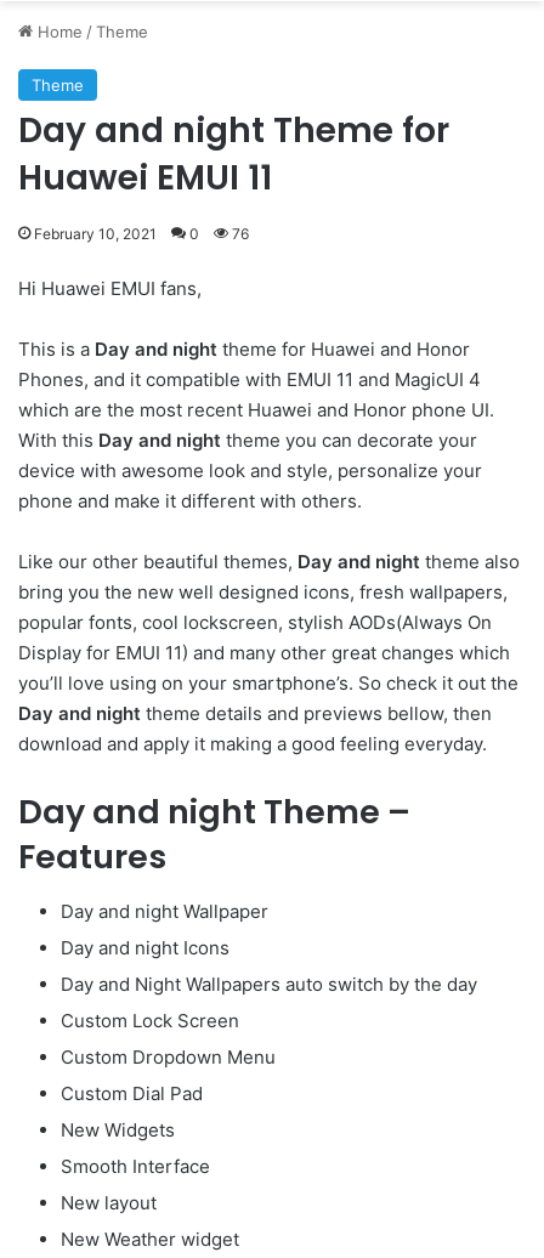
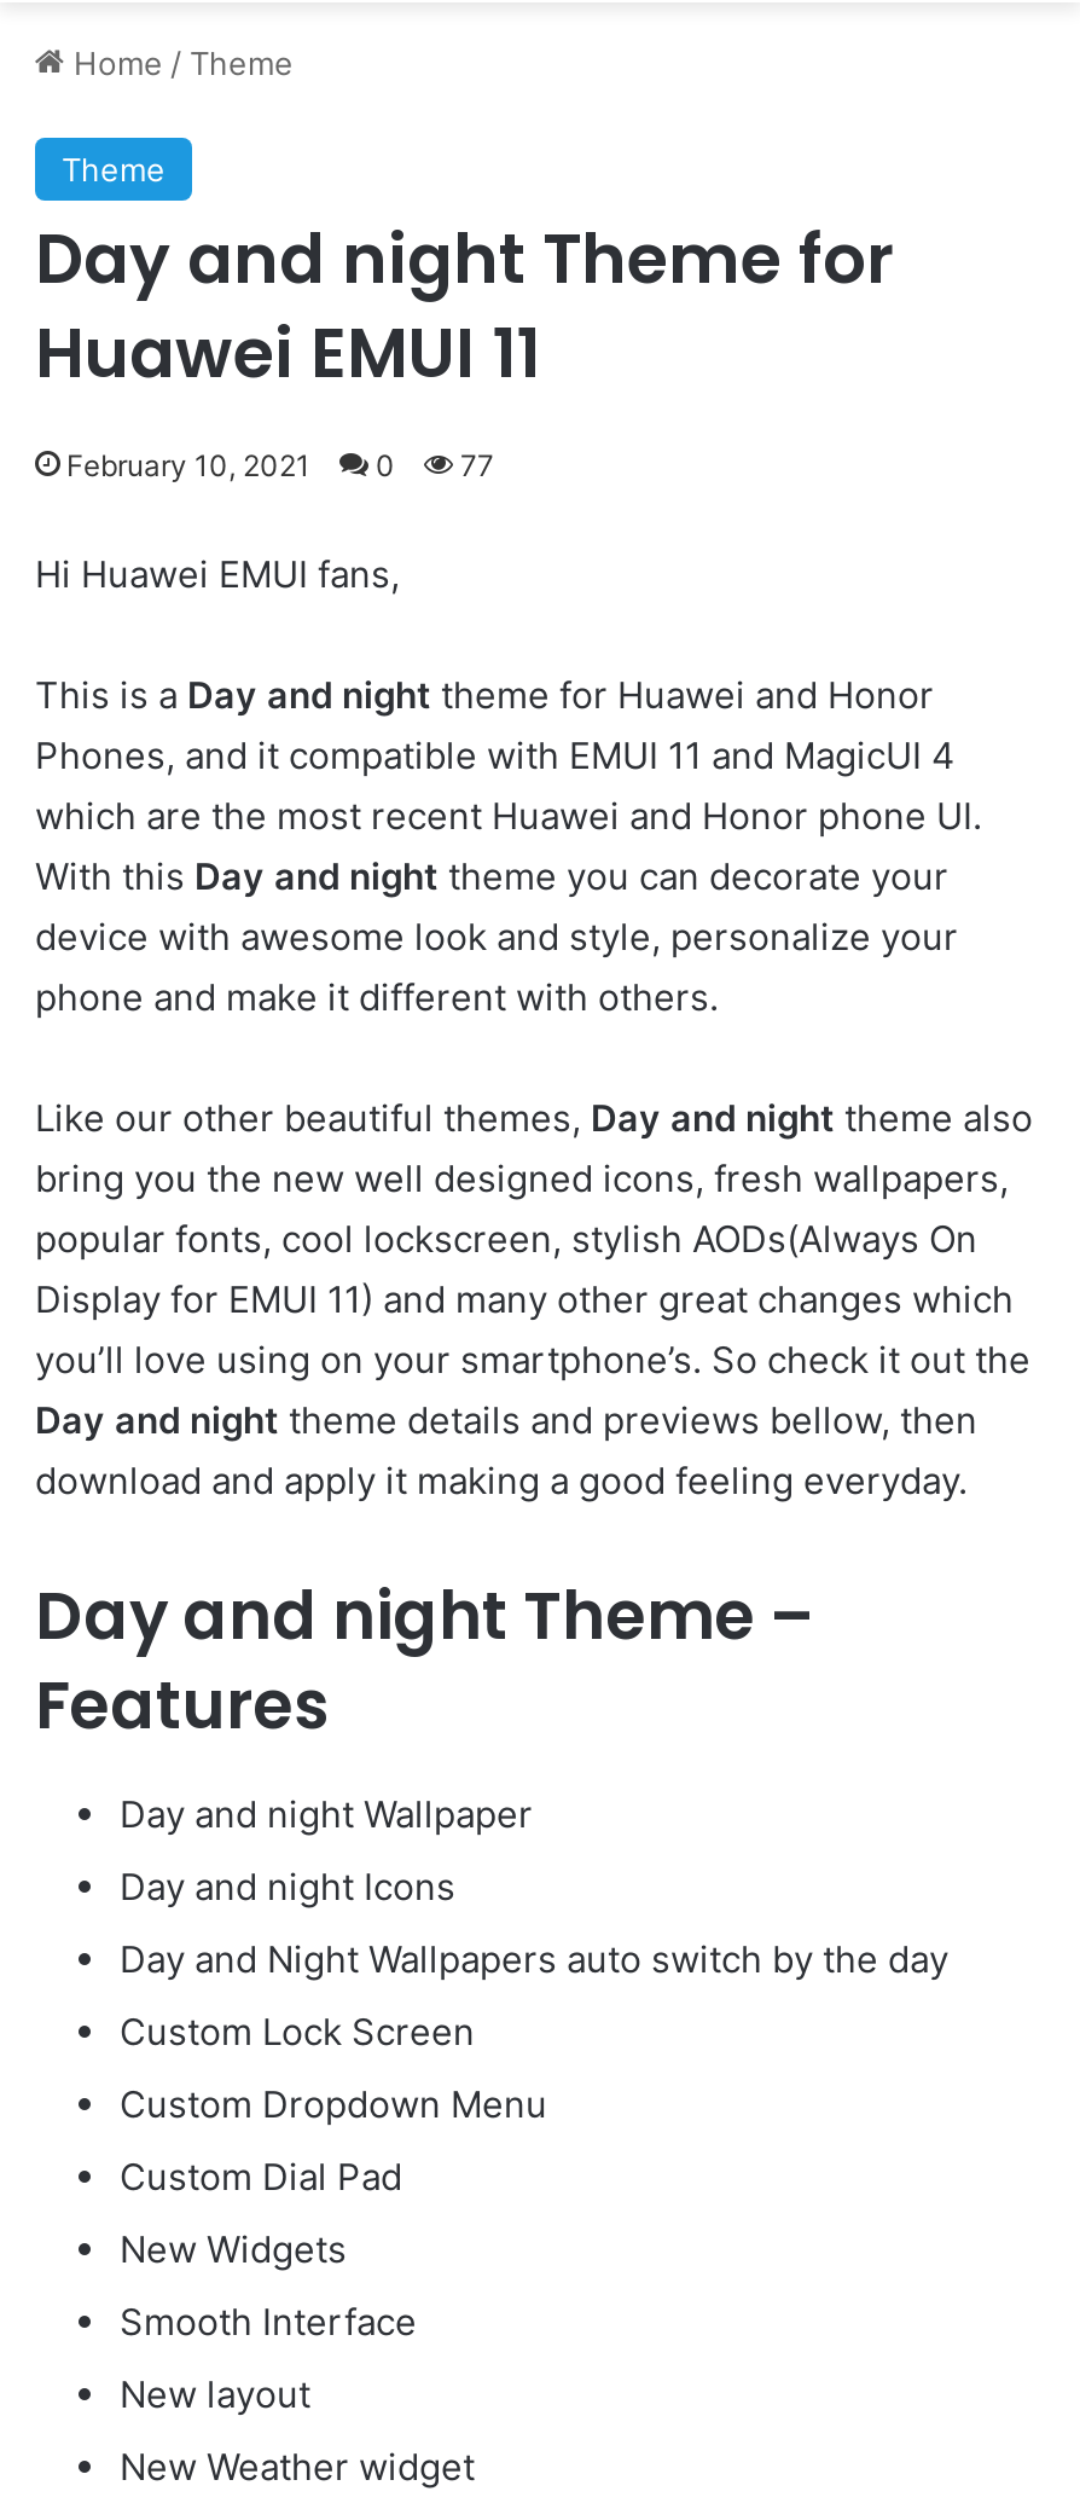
[34,225,249,243] February 10, 2021 0 76 -> [66,447,494,484] February 10, 2021 0 77

